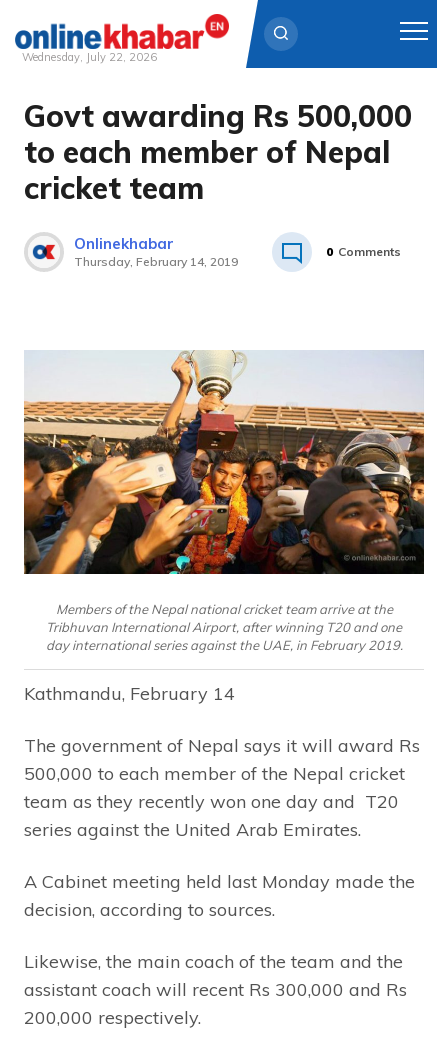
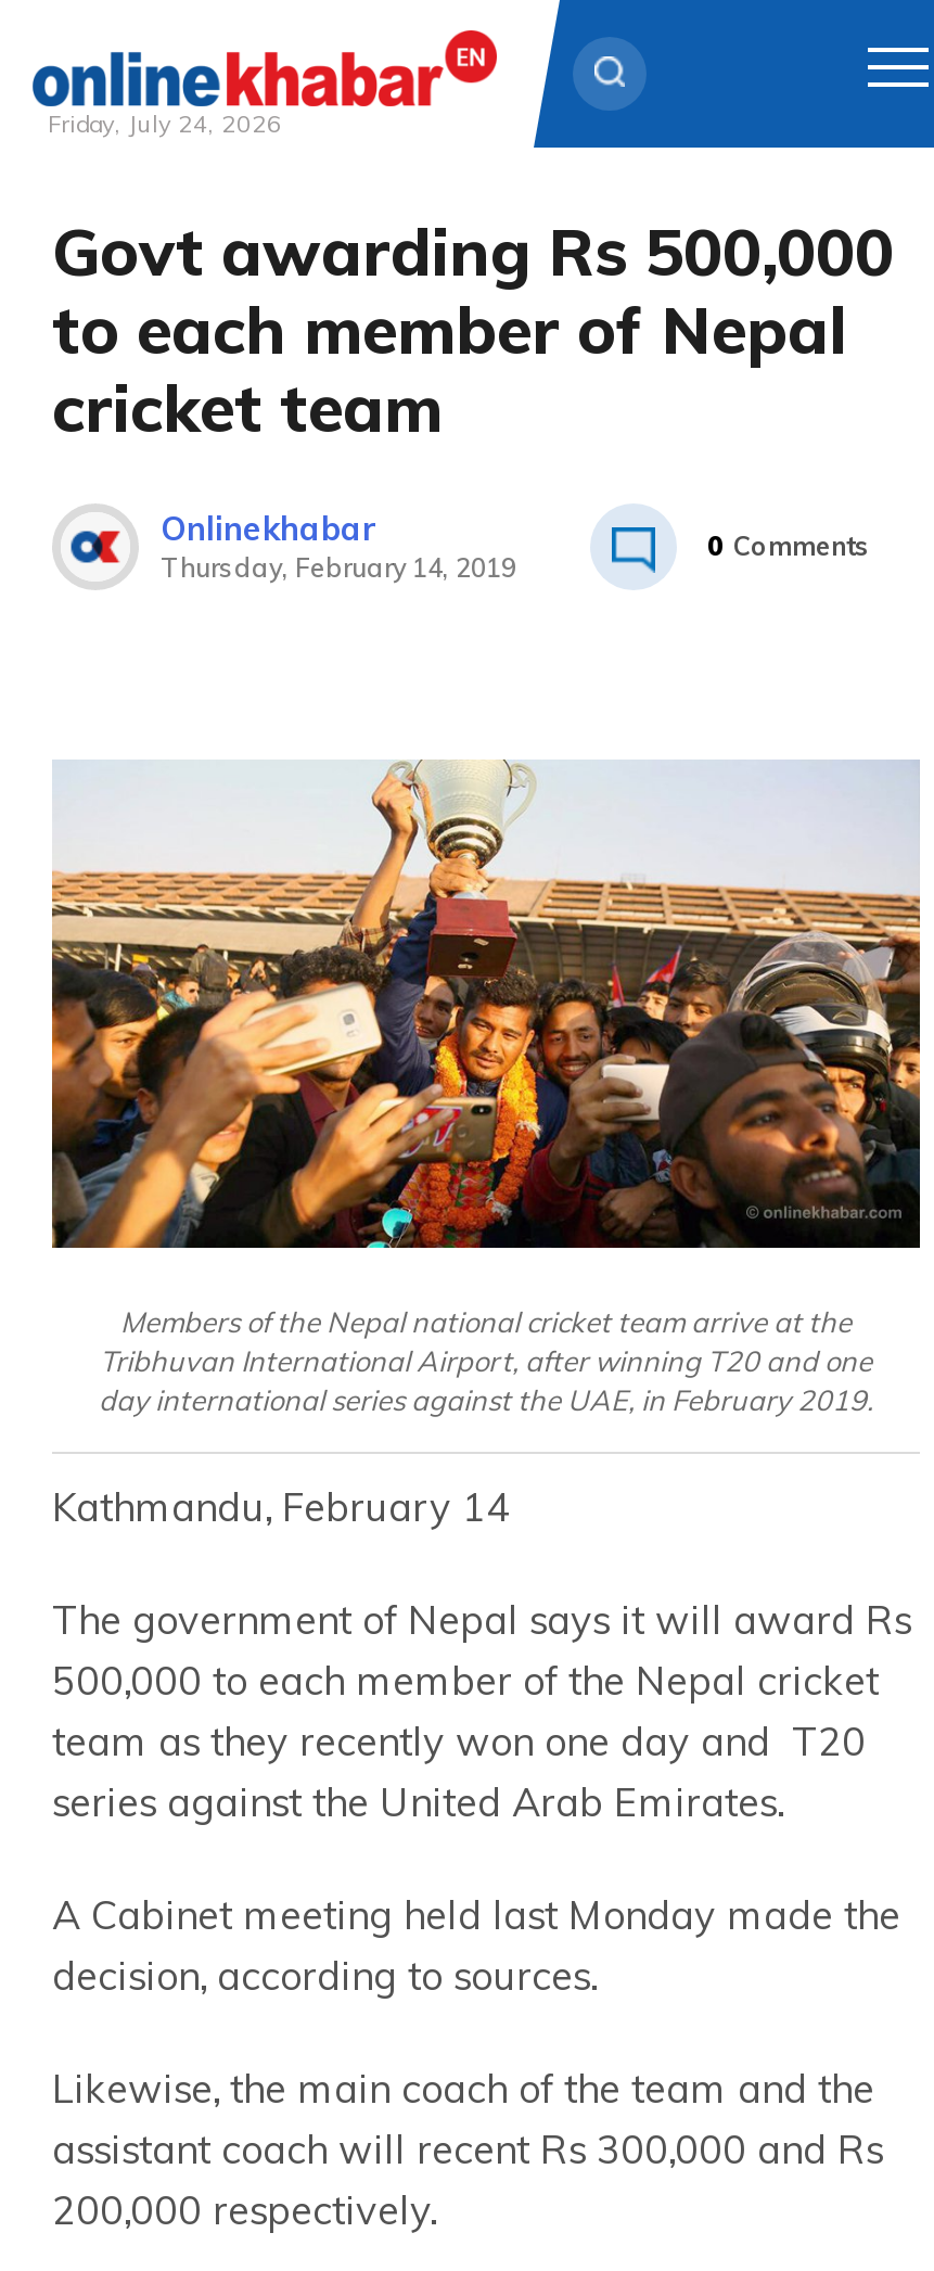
[22,50,157,64] Wednesday, July 22, 2026 -> [48,109,282,139] Friday, July 24, 2026

